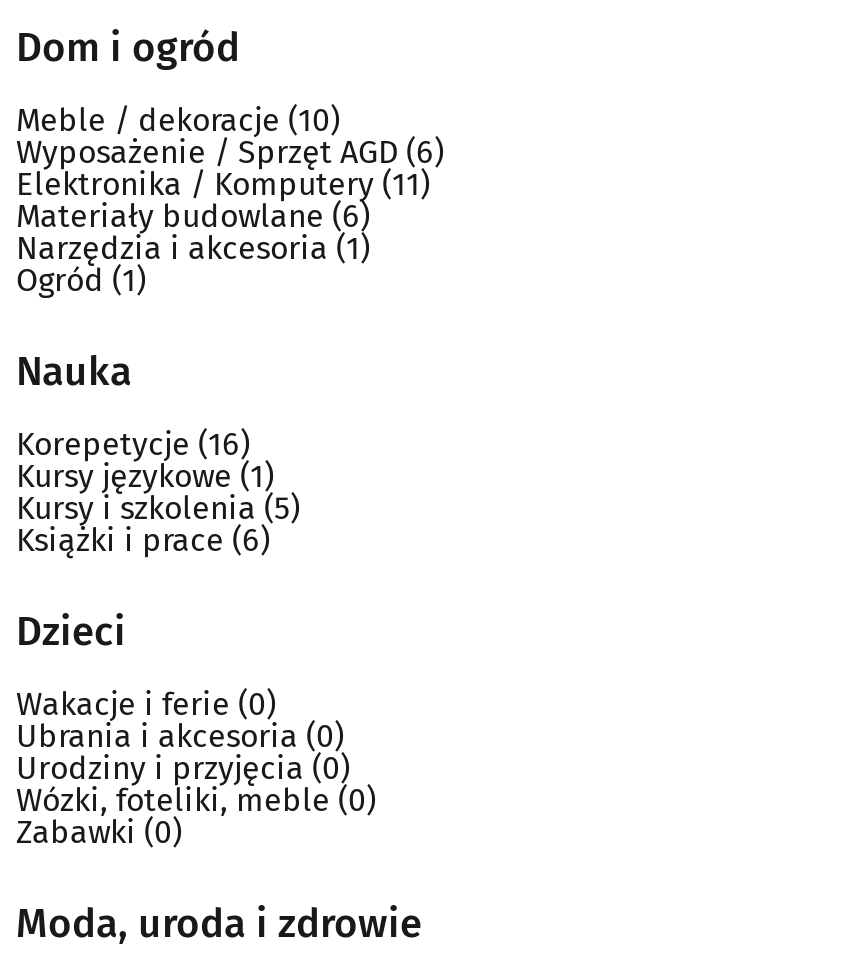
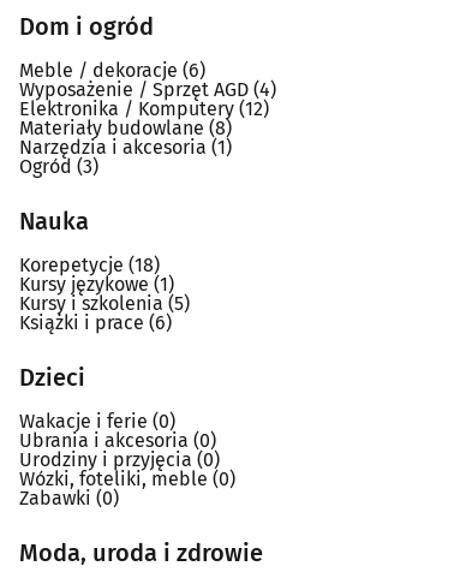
[16,100,340,138] Meble / dekoracje (10) -> [19,59,205,82] Meble / dekoracje (6)
[16,132,444,170] Wyposażenie / Sprzęt AGD (6) -> [19,79,276,102] Wyposażenie / Sprzęt AGD (4)
[16,164,430,202] Elektronika / Komputery (11) -> [19,98,269,121] Elektronika / Komputery (12)
[16,196,370,234] Materiały budowlane(6) -> [19,117,232,140] Materiały budowlane(8)
[16,260,146,298] Ogród(1) -> [19,156,98,178] Ogród(3)
[16,424,250,462] Korepetycje (16) -> [19,254,160,277] Korepetycje (18)

